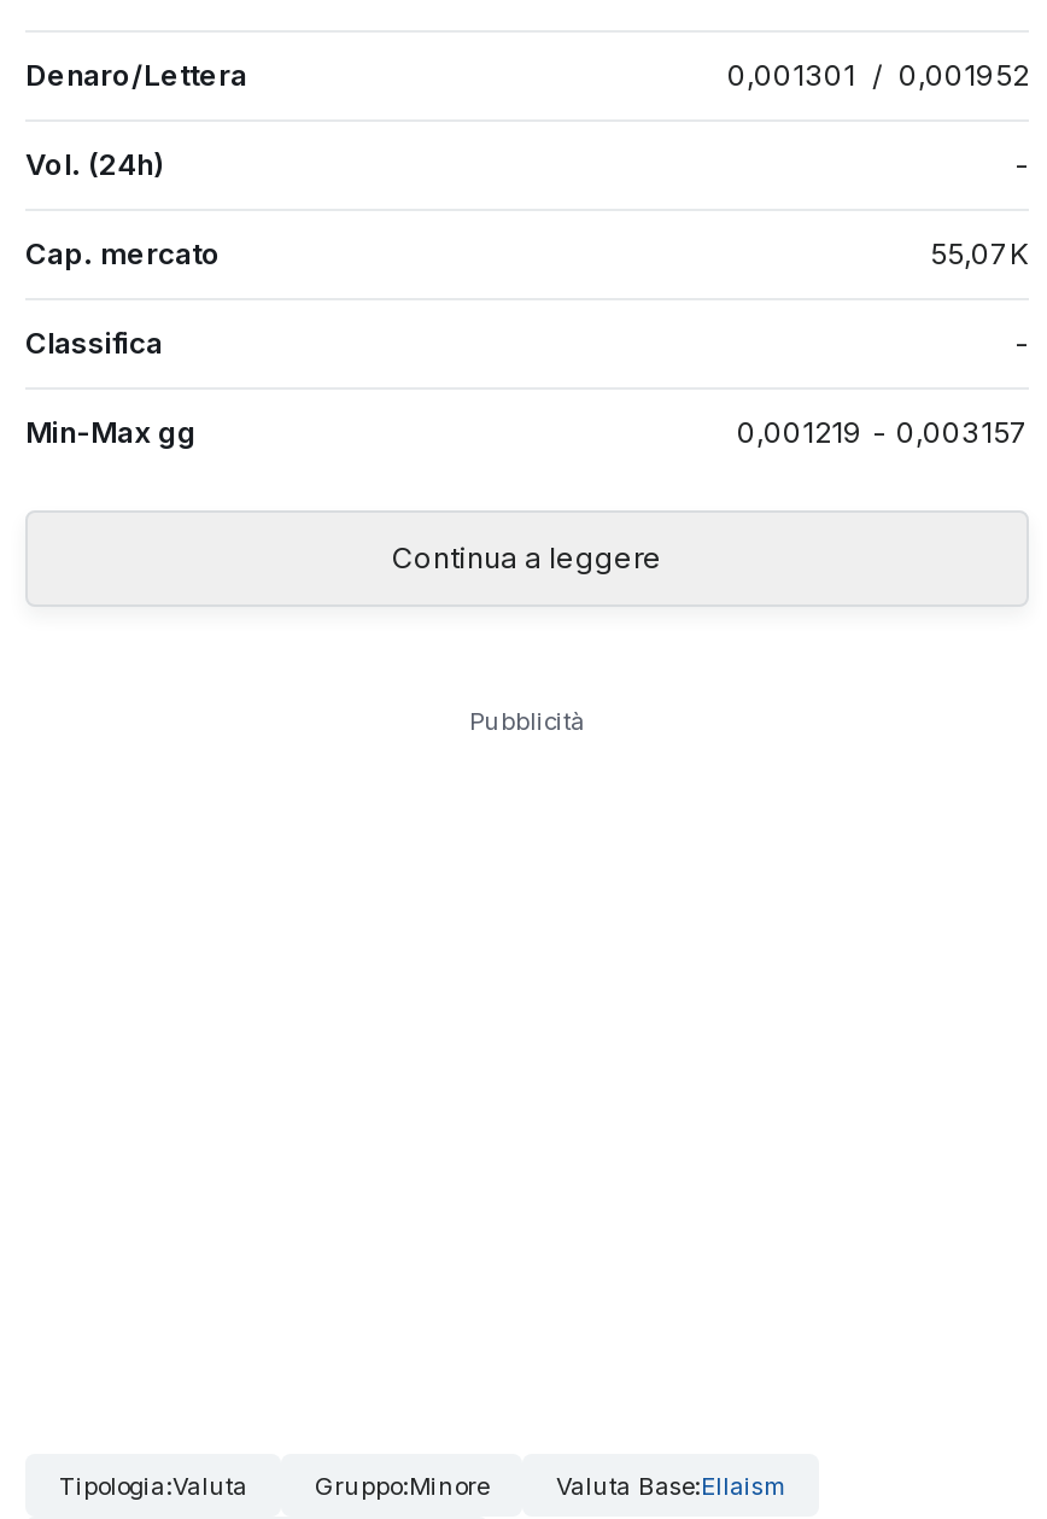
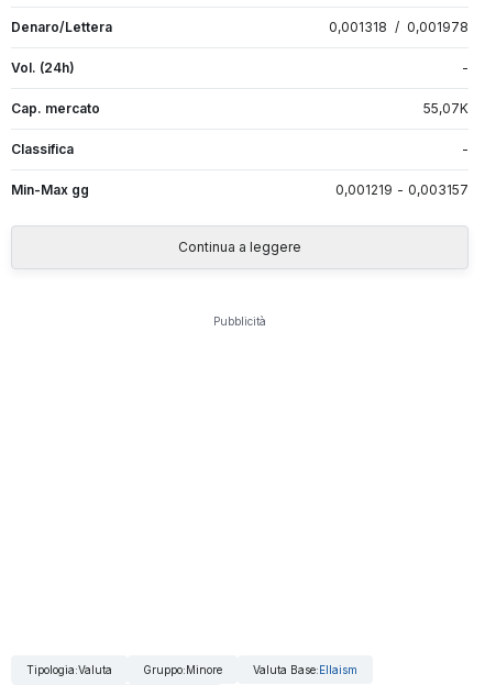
[727,56,1029,92] 0,001301 / 0,001952 -> [329,18,469,35] 0,001318 / 0,001978

